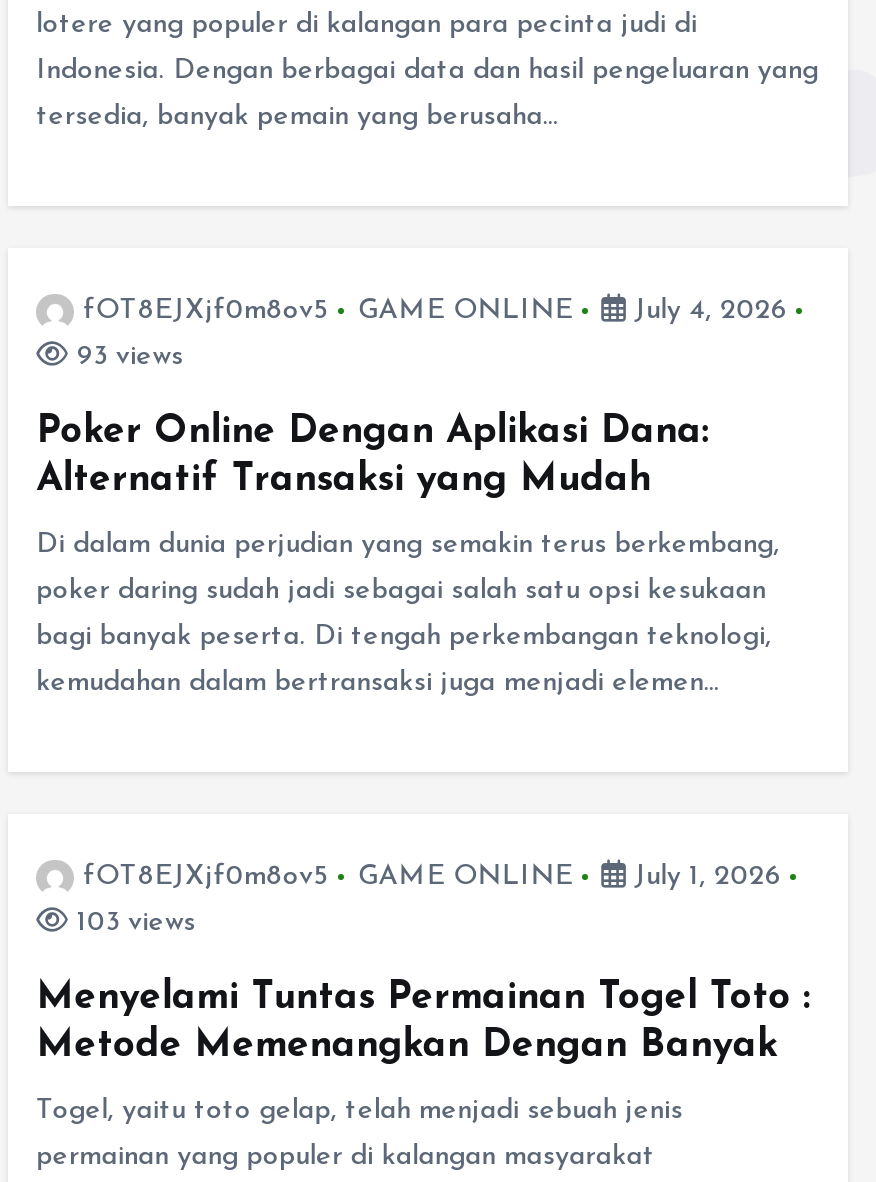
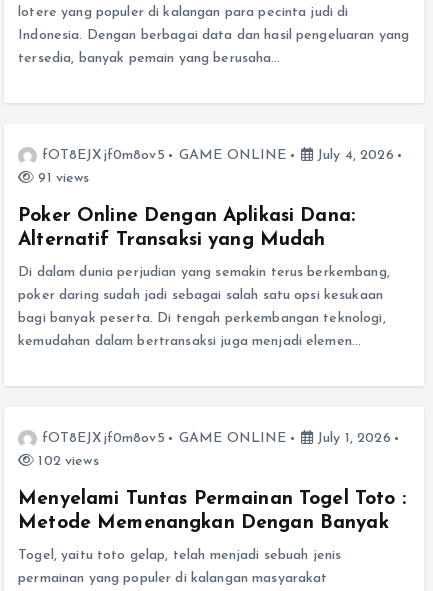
[69,341,183,371] 93 views -> [34,171,90,186] 91 views
[69,907,195,937] 103 views -> [34,454,99,469] 102 views

